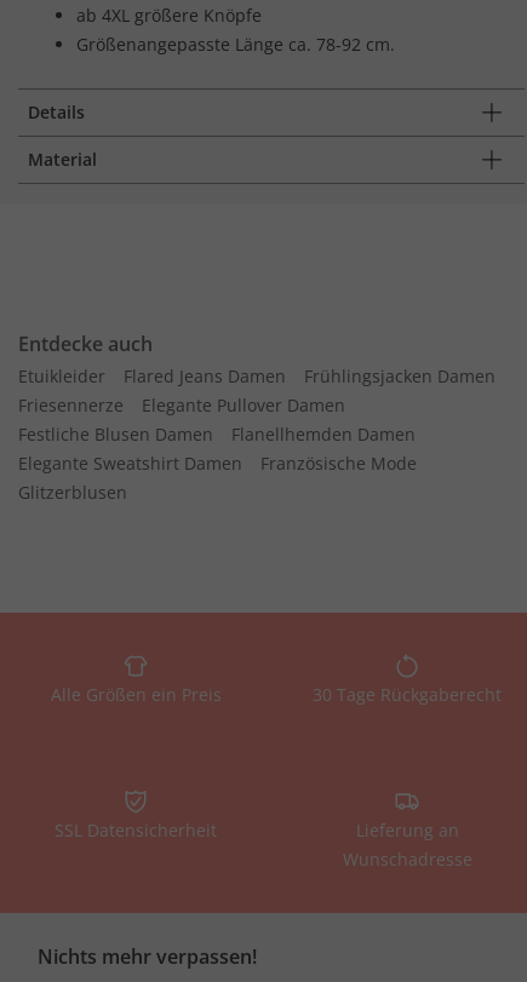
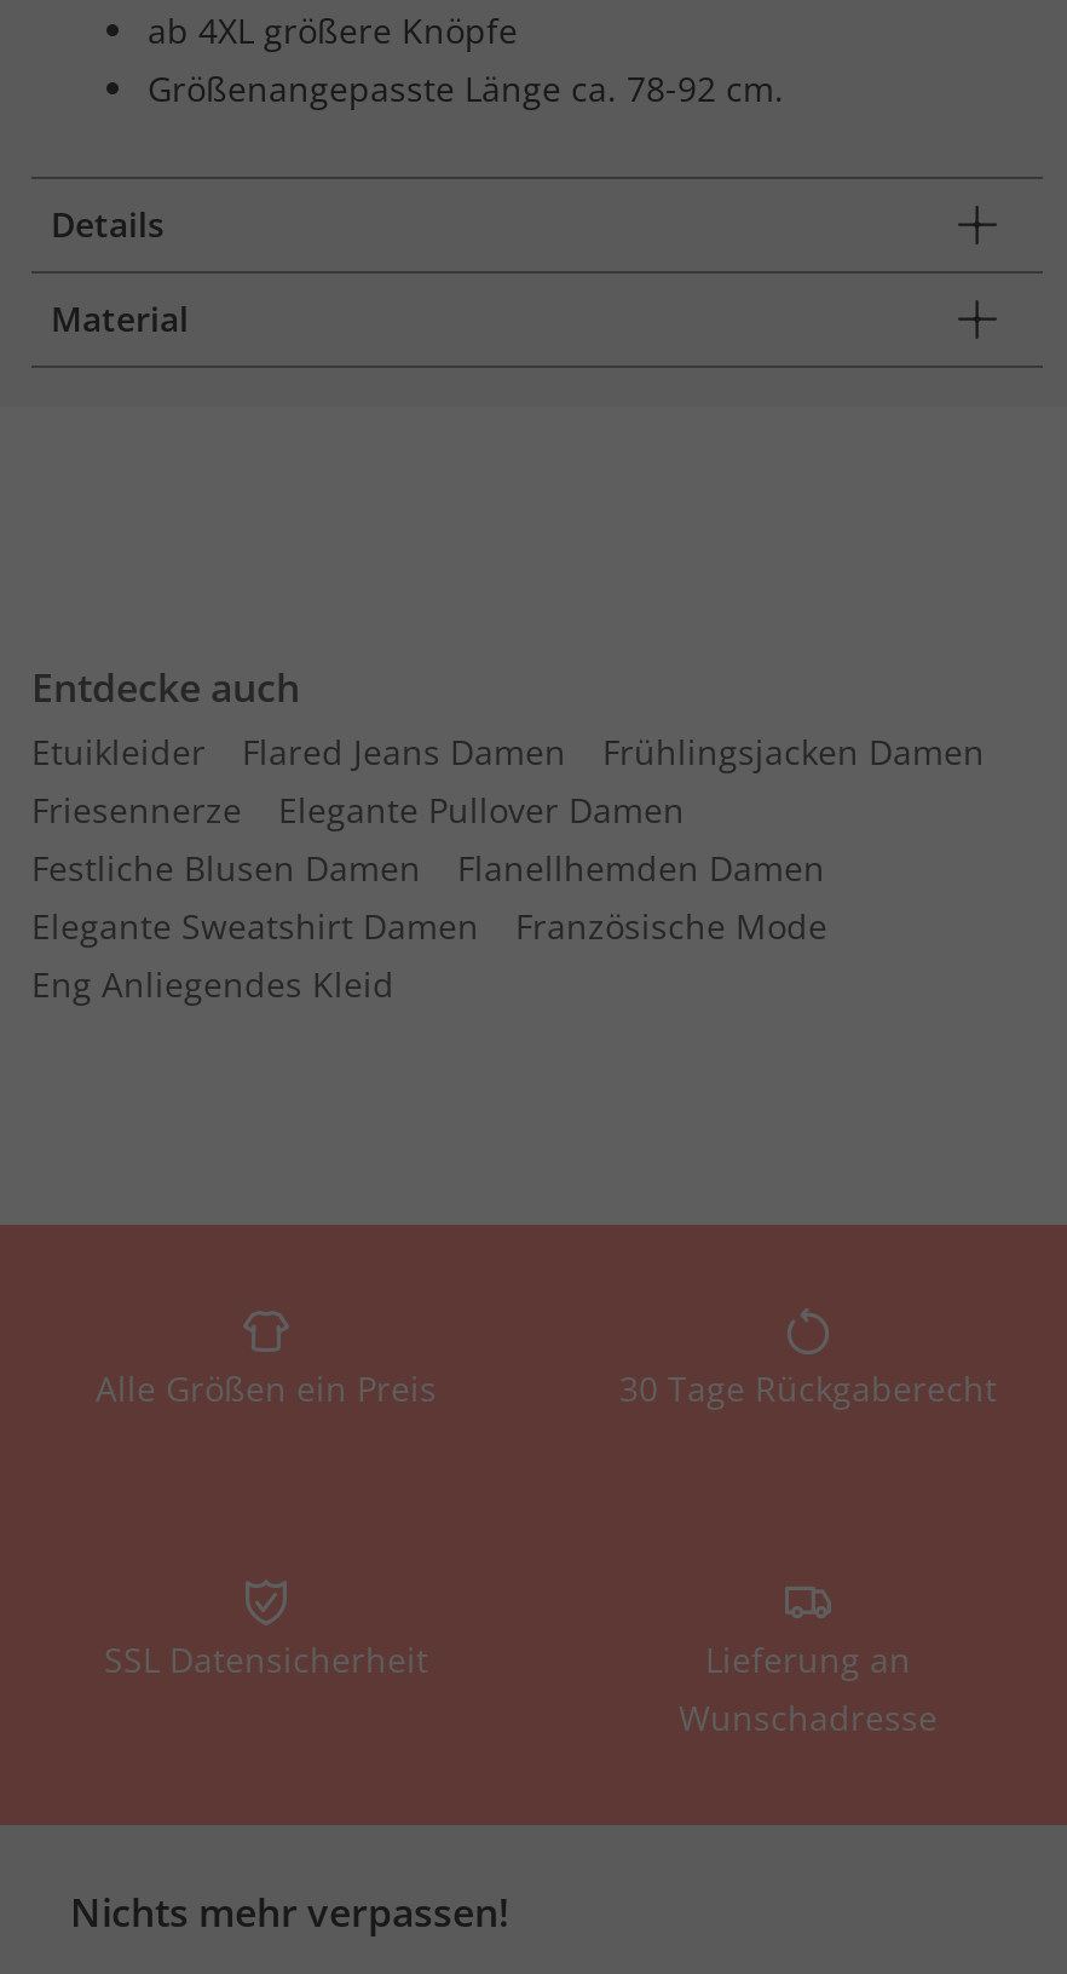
[18,481,127,504] Glitzerblusen -> [31,961,394,1007] Eng Anliegendes Kleid

